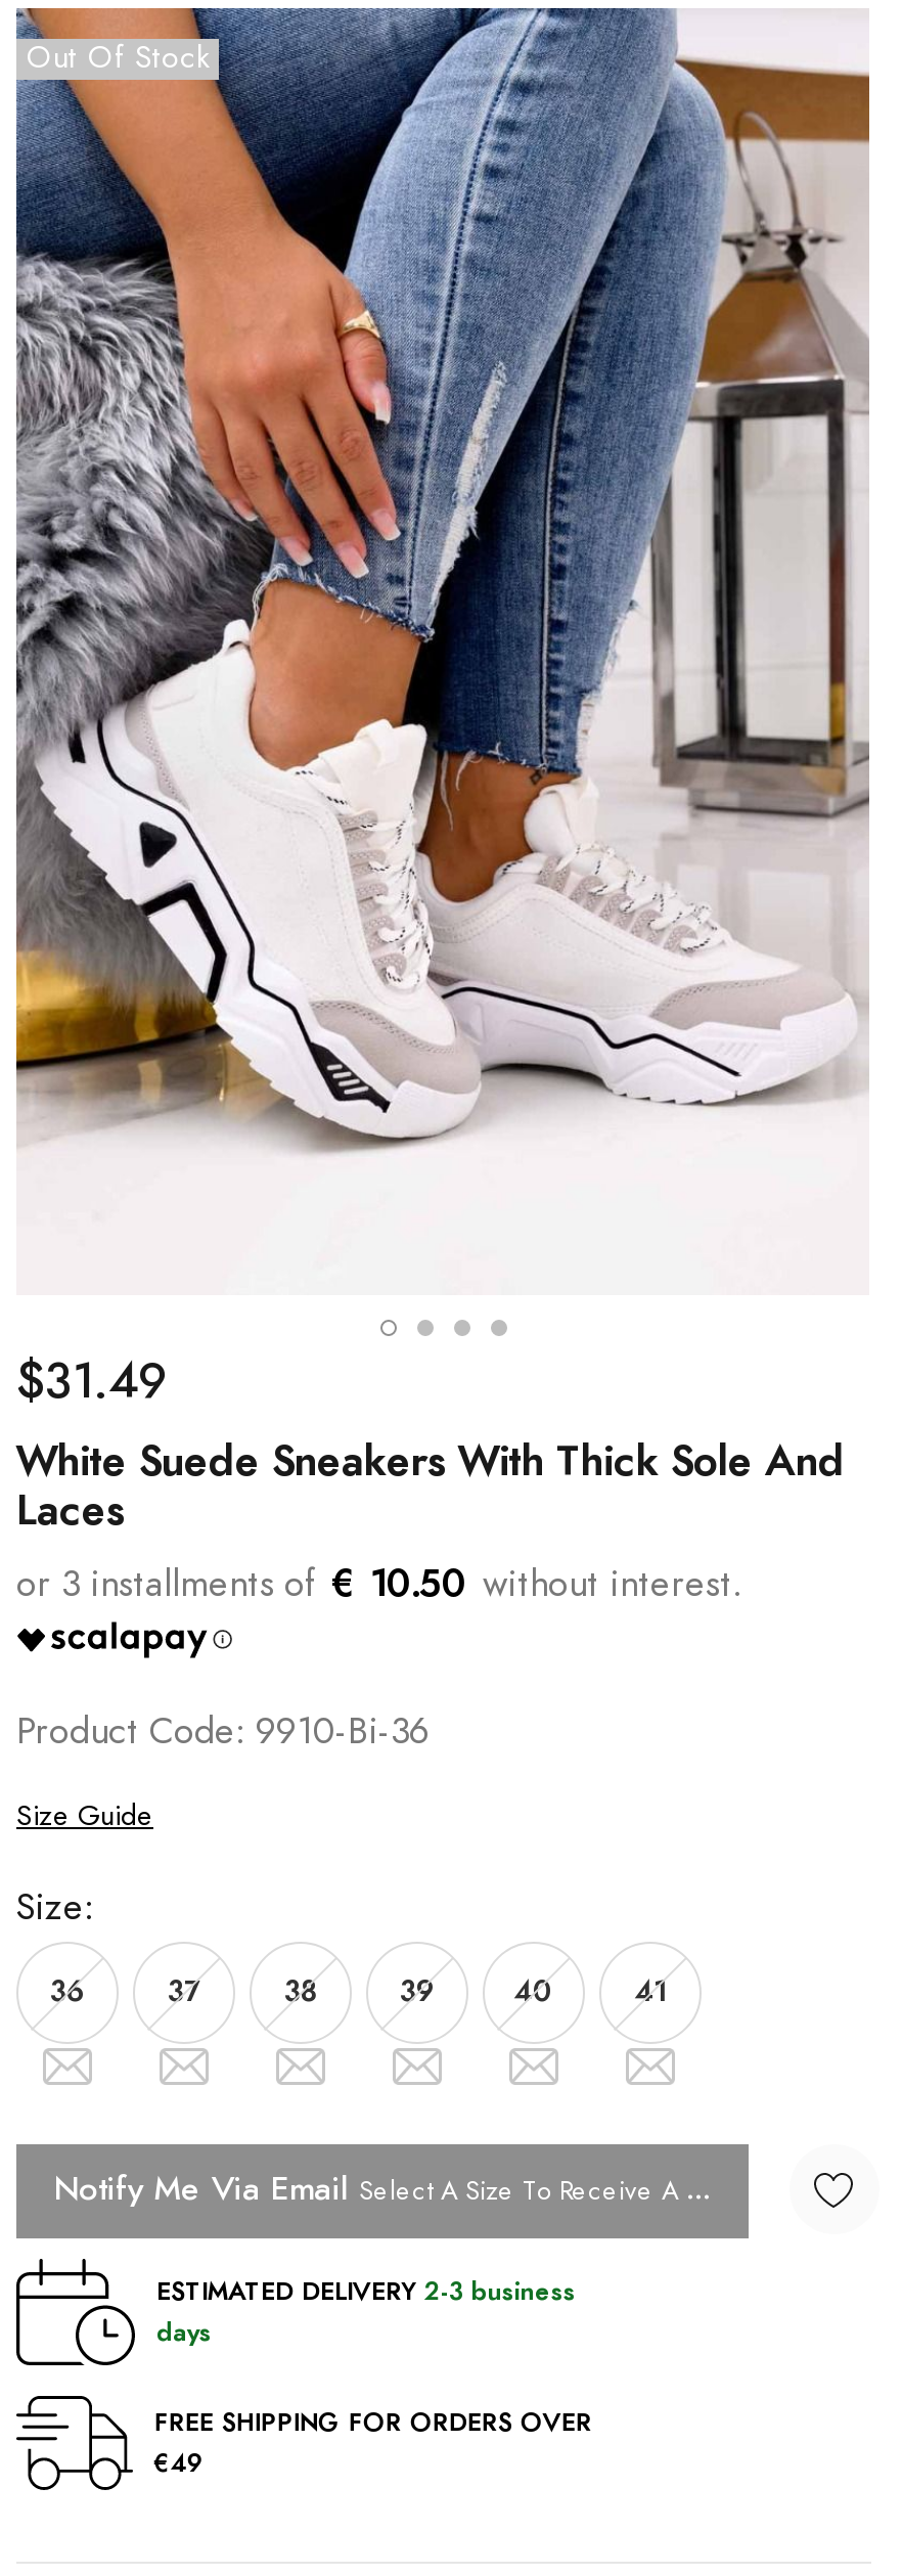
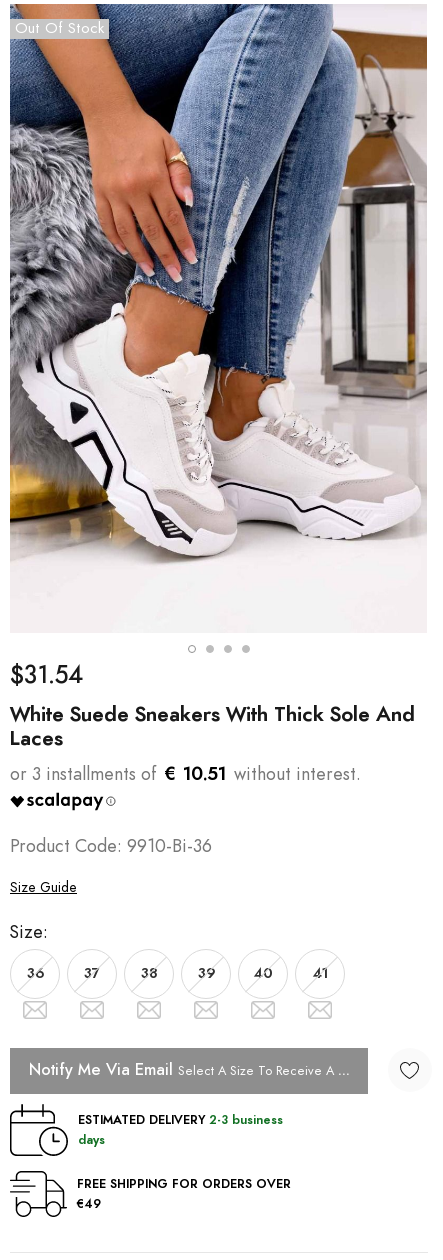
[16,1358,168,1407] $31.49 -> [10,664,83,688] $31.54
[333,1567,466,1604] € 10.50 -> [165,766,226,784] € 10.51

